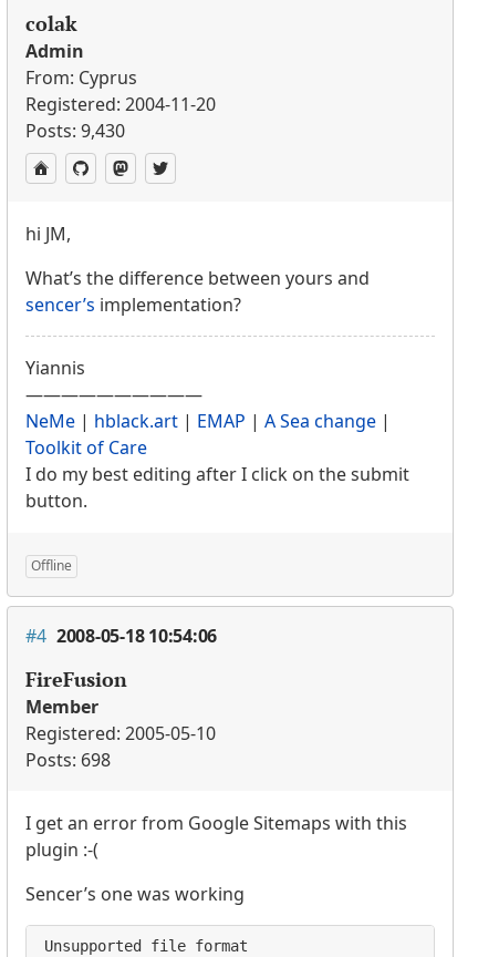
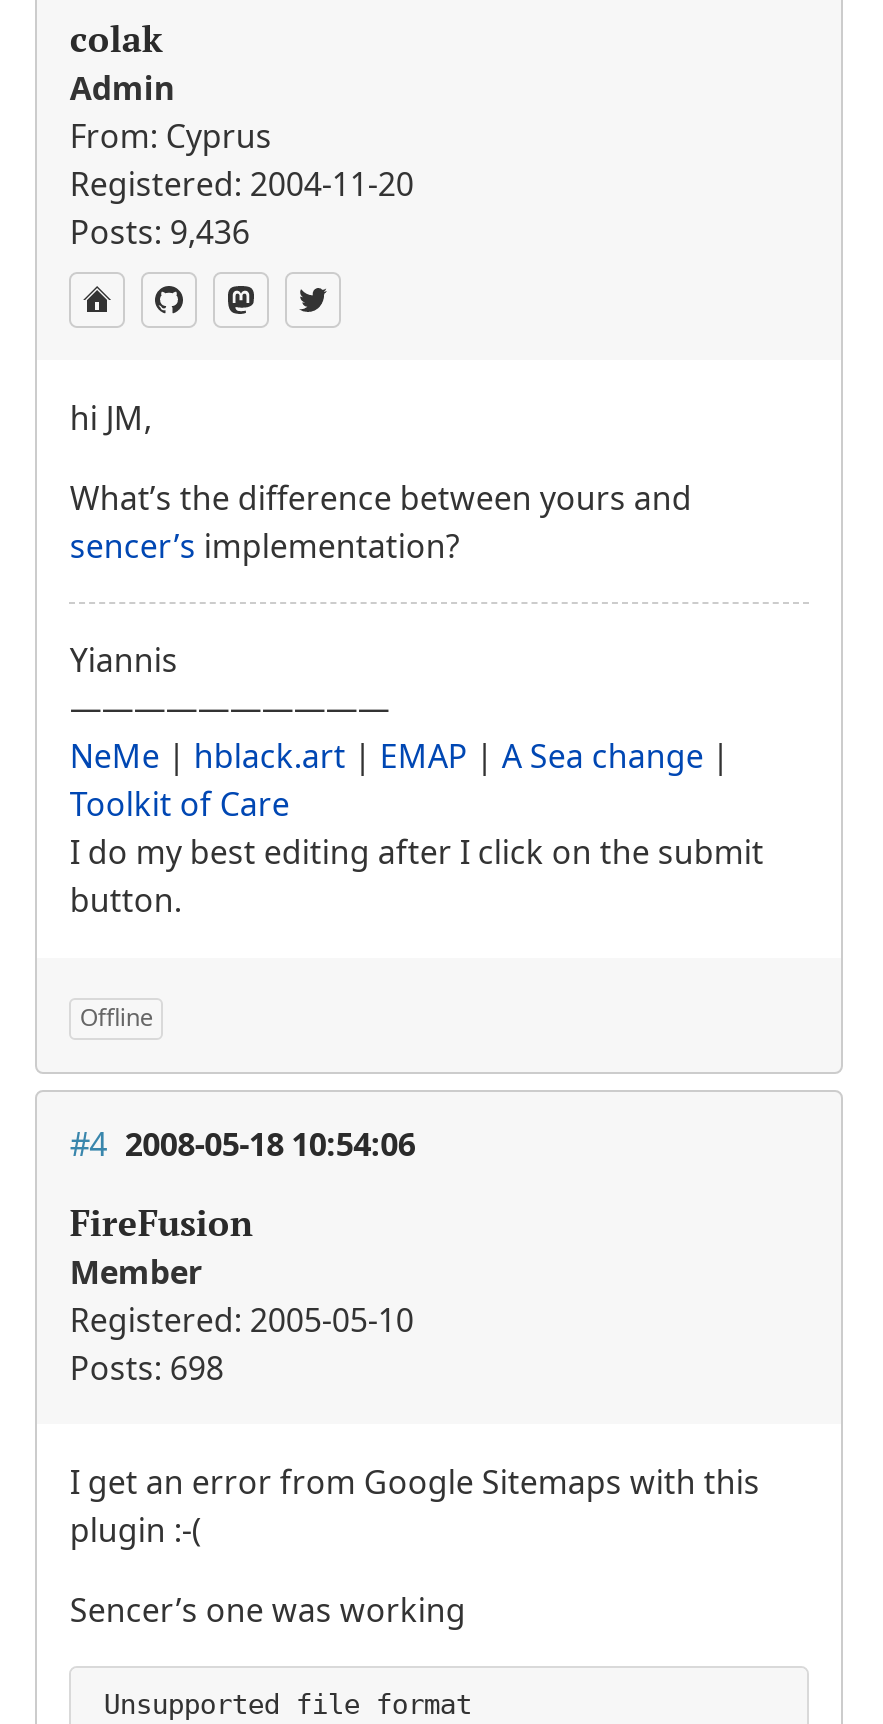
[26,119,125,143] Posts: 9,430 -> [70,210,250,254] Posts: 9,436

